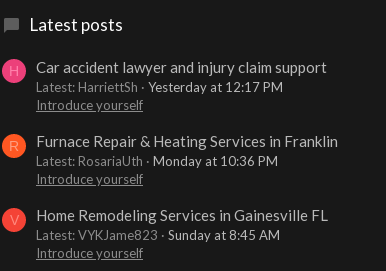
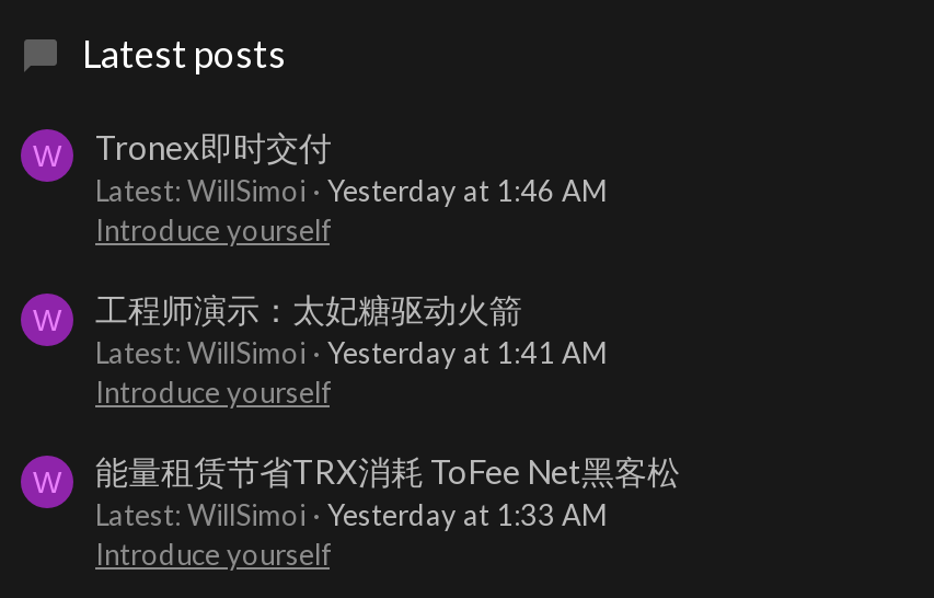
[9,58,327,95] H | Car accident lawyer and injury claim support | Latest: HarriettSh | Yesterday at 12:17 PM -> [33,127,608,208] W | Tronex即时交付 | Latest: WillSimoi | Yesterday at 1:46 AM
[9,132,338,169] R | Furnace Repair & Heating Services in Franklin | Latest: RosariaUth | Monday at 10:36 PM -> [33,289,608,370] W | 工程师演示：太妃糖驱动火箭 | Latest: WillSimoi | Yesterday at 1:41 AM
[9,206,328,243] V | Home Remodeling Services in Gainesville FL | Latest: VYKJame823 | Sunday at 8:45 AM -> [33,452,680,533] W | 能量租赁节省TRX消耗 ToFee Net黑客松 | Latest: WillSimoi | Yesterday at 1:33 AM

